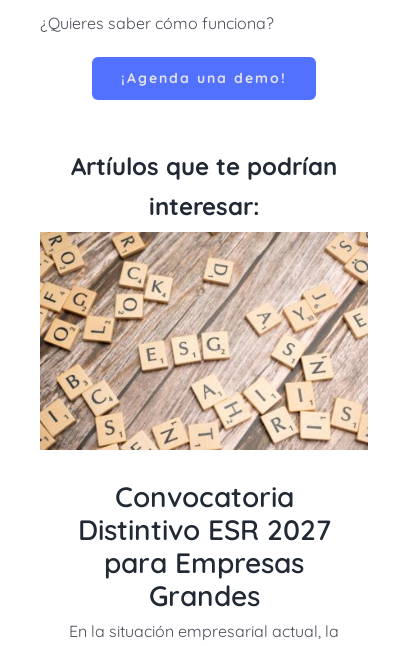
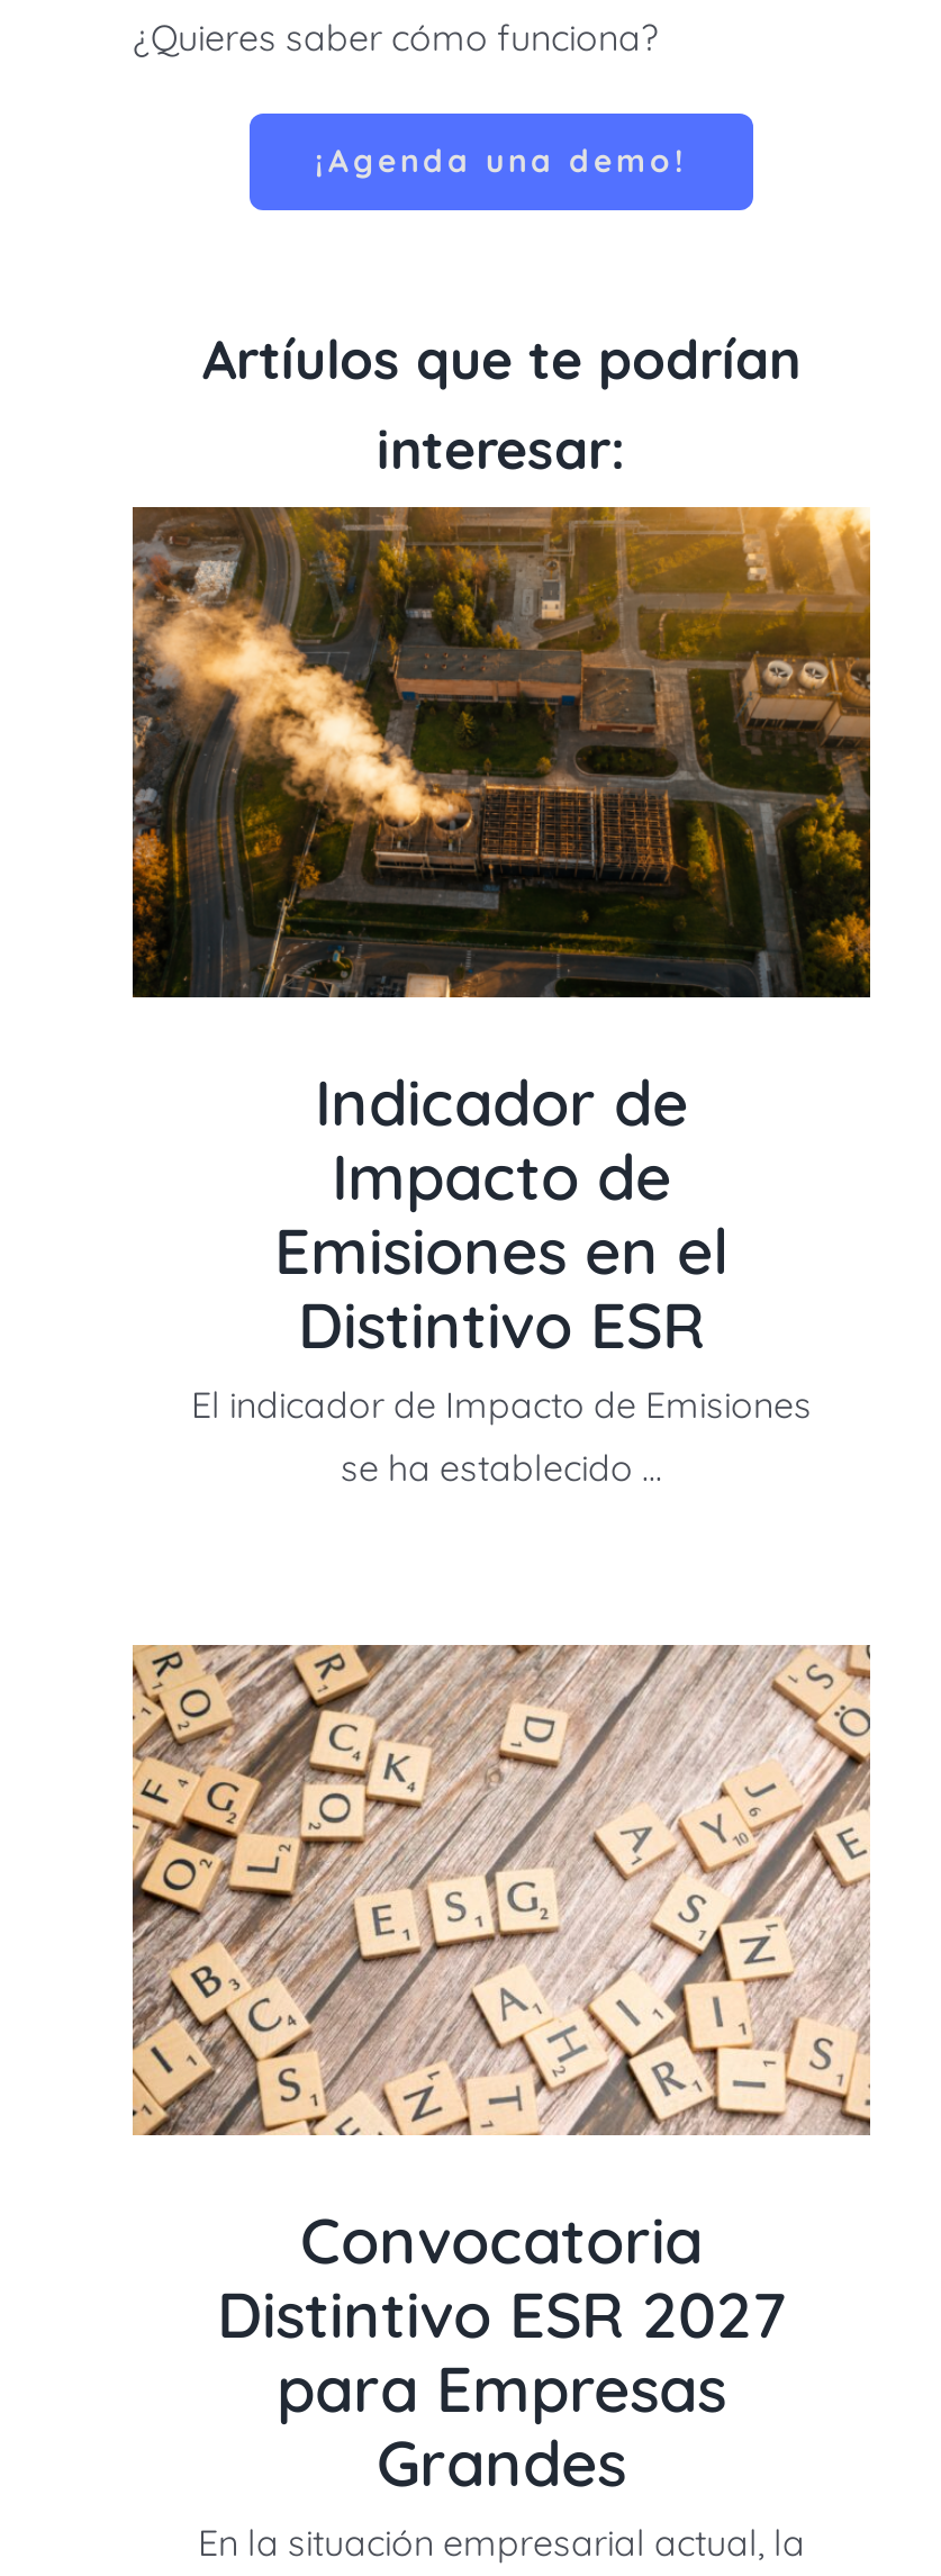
none -> [130,505,872,1489] [image] | Indicador de | Impacto de | Emisiones en el | Distintivo ESR | El indicador de Impacto de Emisiones | se ha establecido ...

